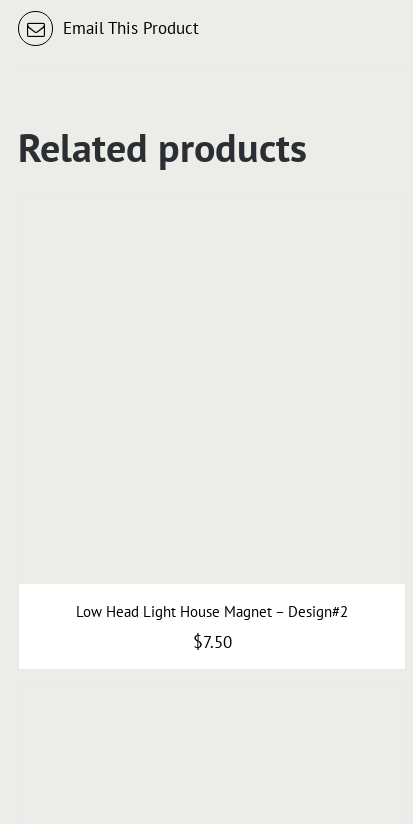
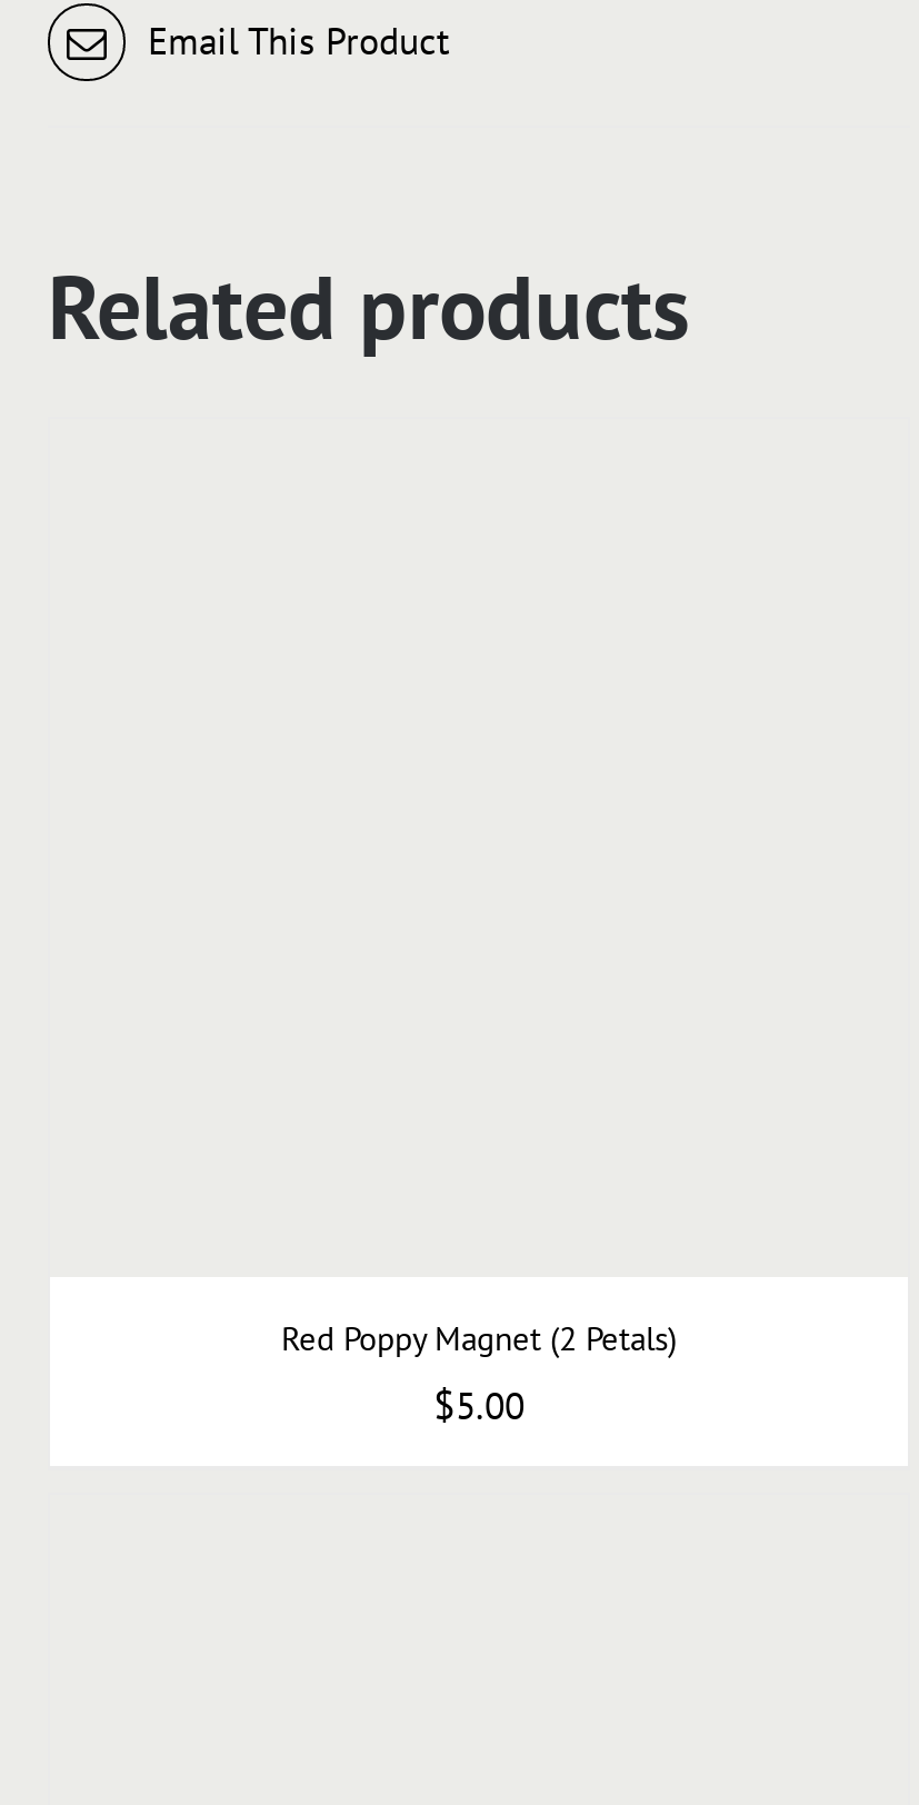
[76,602,348,653] Low Head Light House Magnet – Design#2 | $7.50 -> [281,1317,677,1430] Red Poppy Magnet (2 Petals) | $5.00

